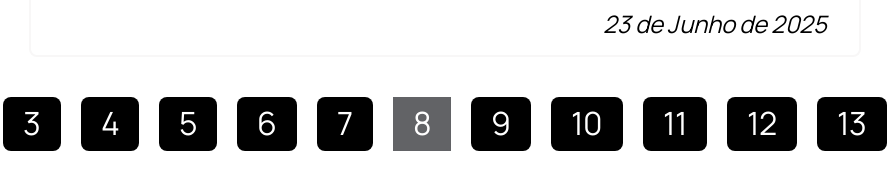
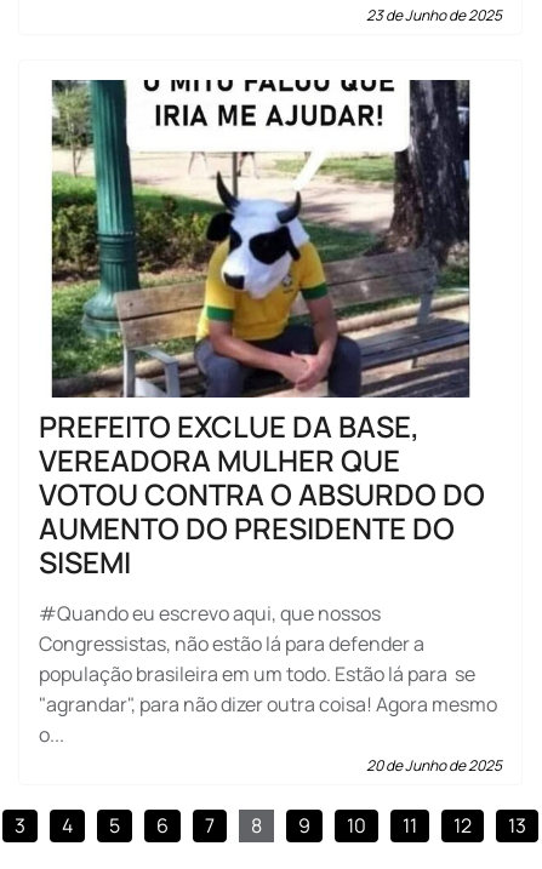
none -> [39,79,502,776] [image] | PREFEITO EXCLUE DA BASE, | VEREADORA MULHER QUE | VOTOU CONTRA O ABSURDO DO | AUMENTO DO PRESIDENTE DO | SISEMI | #Quando eu escrevo aqui, que nossos | Congressistas, não estão lá para defender a | população brasileira em um todo. Estão lá para se | "agrandar", para não dizer outra coisa! Agora mesmo | o... | 20 de Junho de 2025

